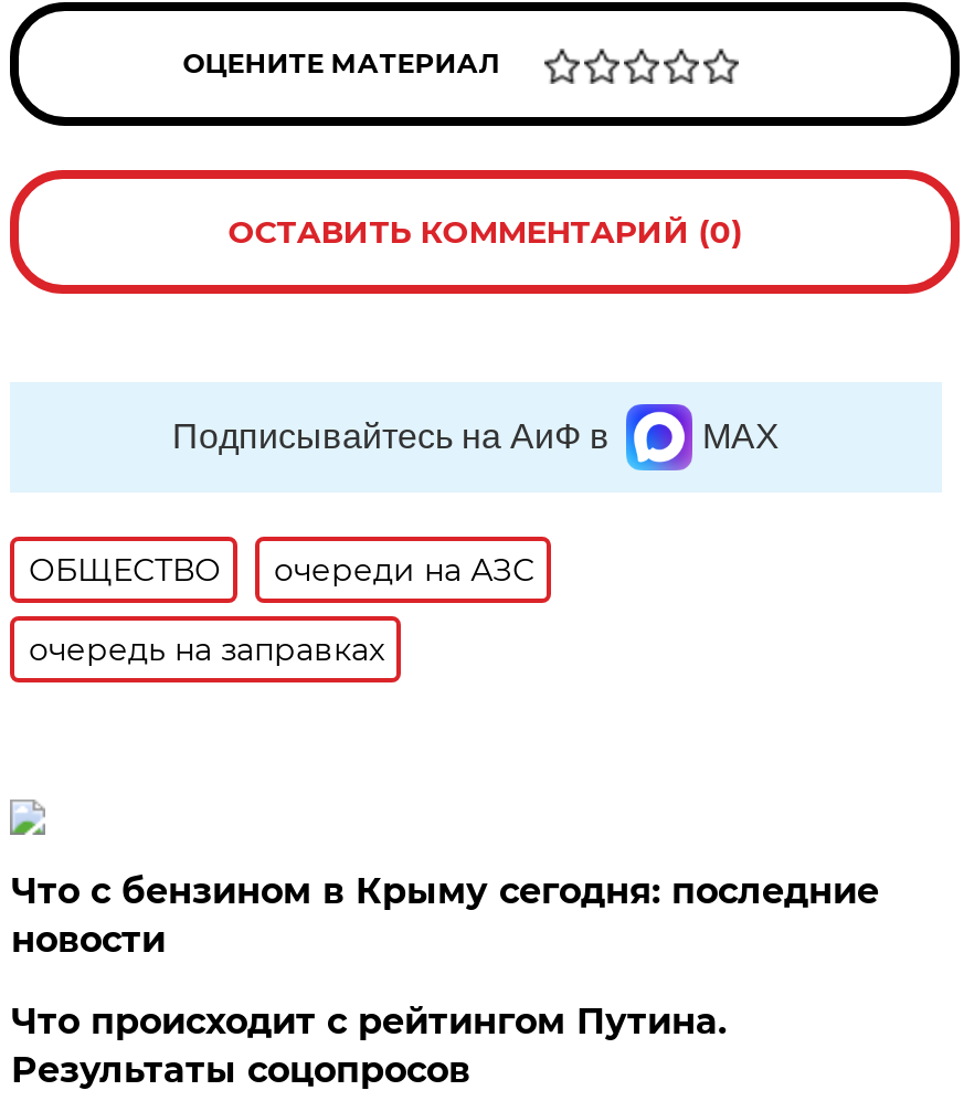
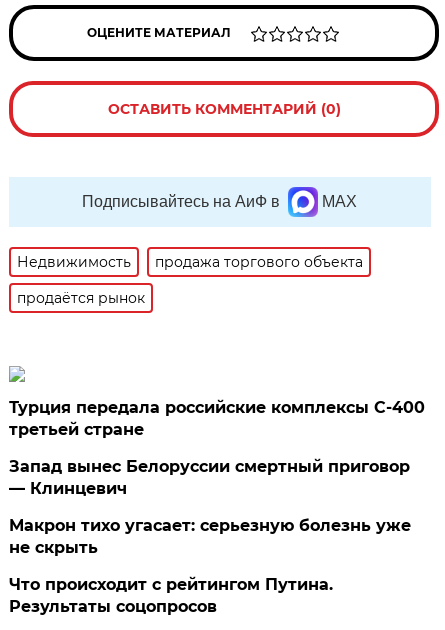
[28,550,534,669] ОБЩЕСТВО | очереди на АЗС | очередь на заправках -> [17,253,363,307] Недвижимость | продажа торгового объекта | продаётся рынок
[11,870,879,961] Что с бензином в Крыму сегодня: последние | новости -> [9,398,425,557] Турция передала российские комплексы С-400 | третьей стране | Запад вынес Белоруссии смертный приговор | — Клинцевич | Макрон тихо угасает: серьезную болезнь уже | не скрыть

